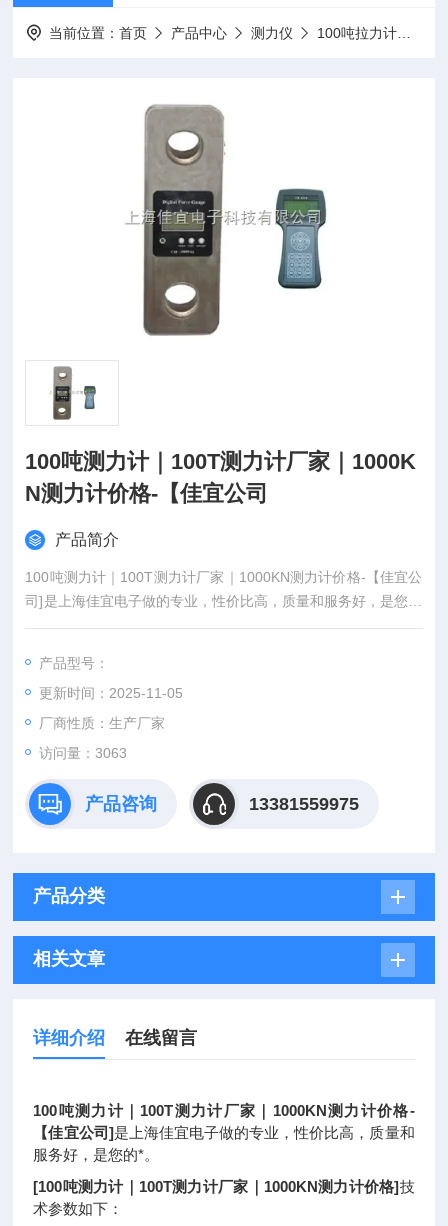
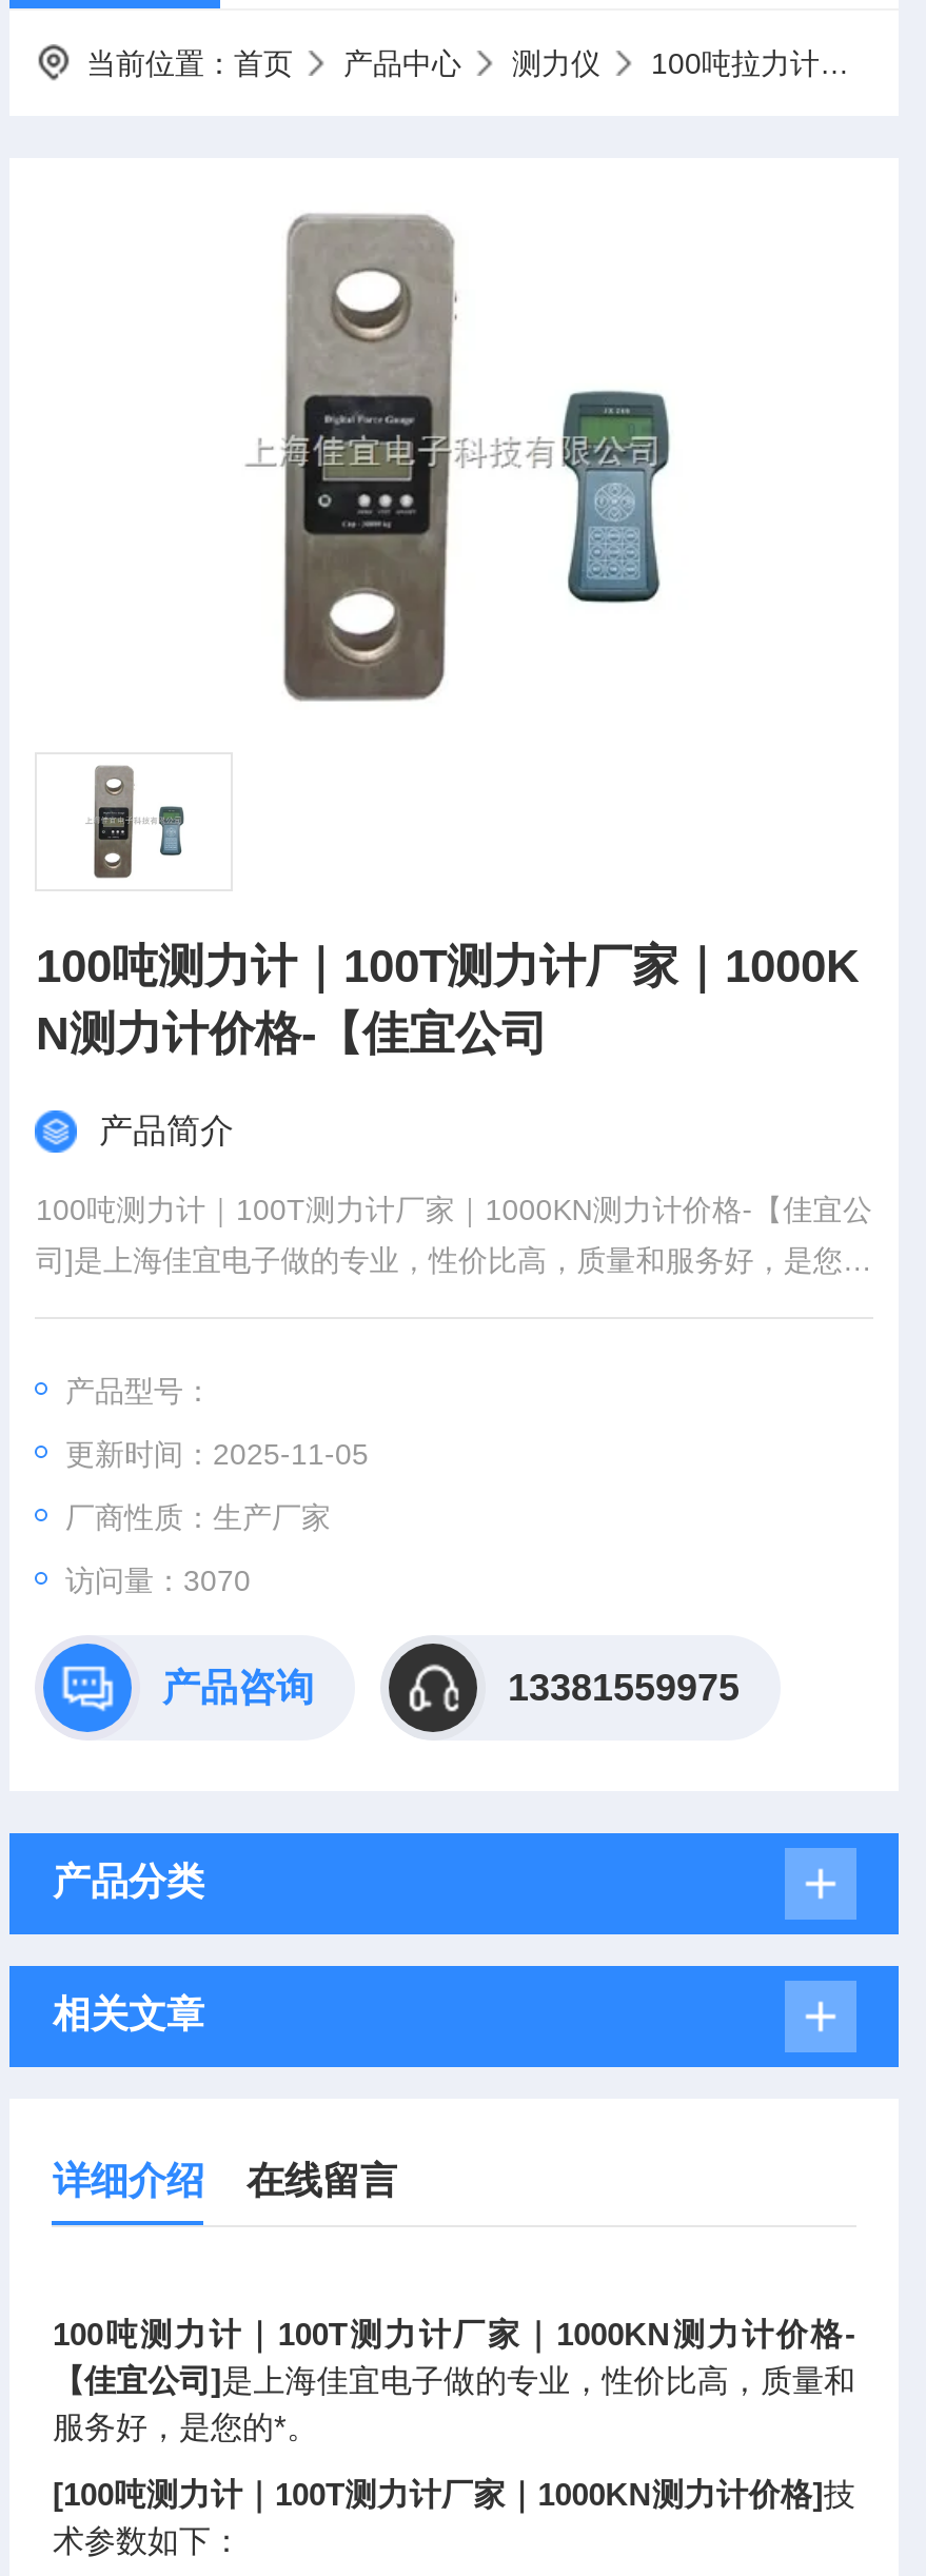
[39,745,127,761] 访问量：3063 -> [65,1564,251,1597] 访问量：3070

